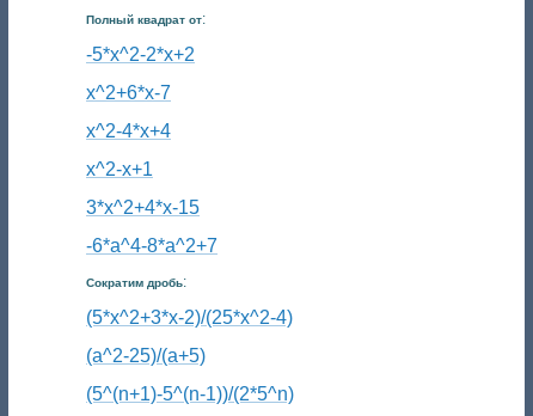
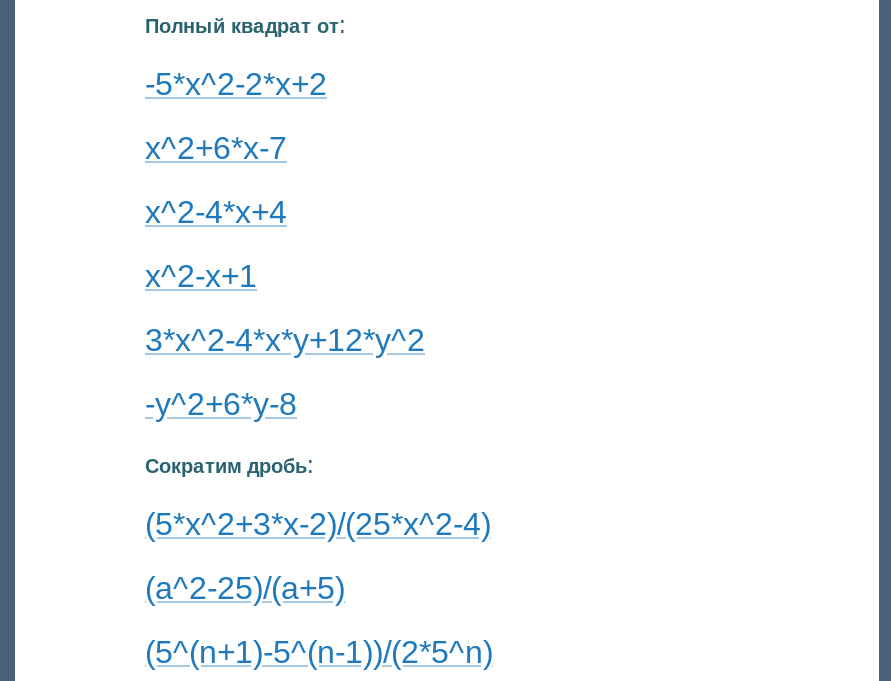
[86,197,200,218] 3*x^2+4*x-15 -> [145,323,425,357] 3*x^2-4*x*y+12*y^2
[86,235,218,256] -6*a^4-8*a^2+7 -> [145,387,297,421] -y^2+6*y-8

